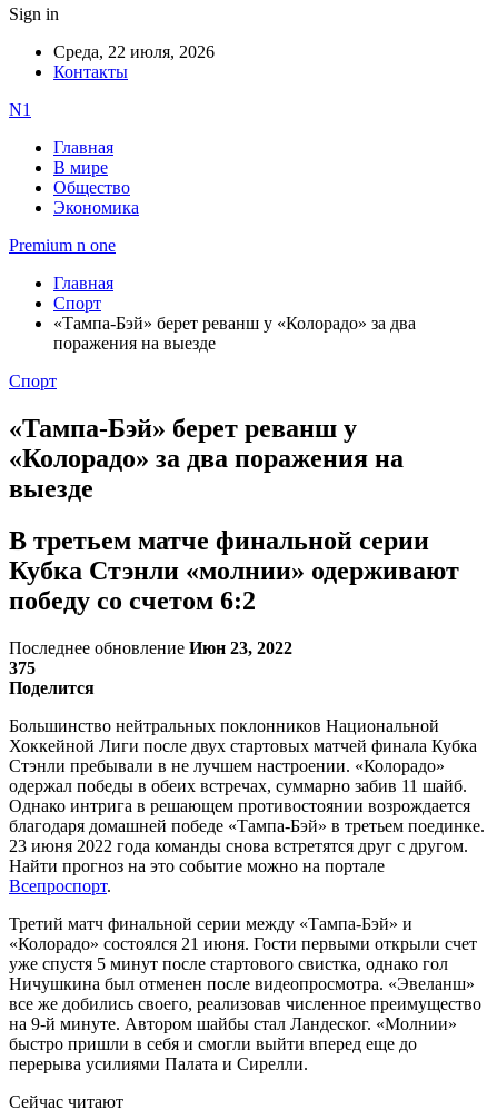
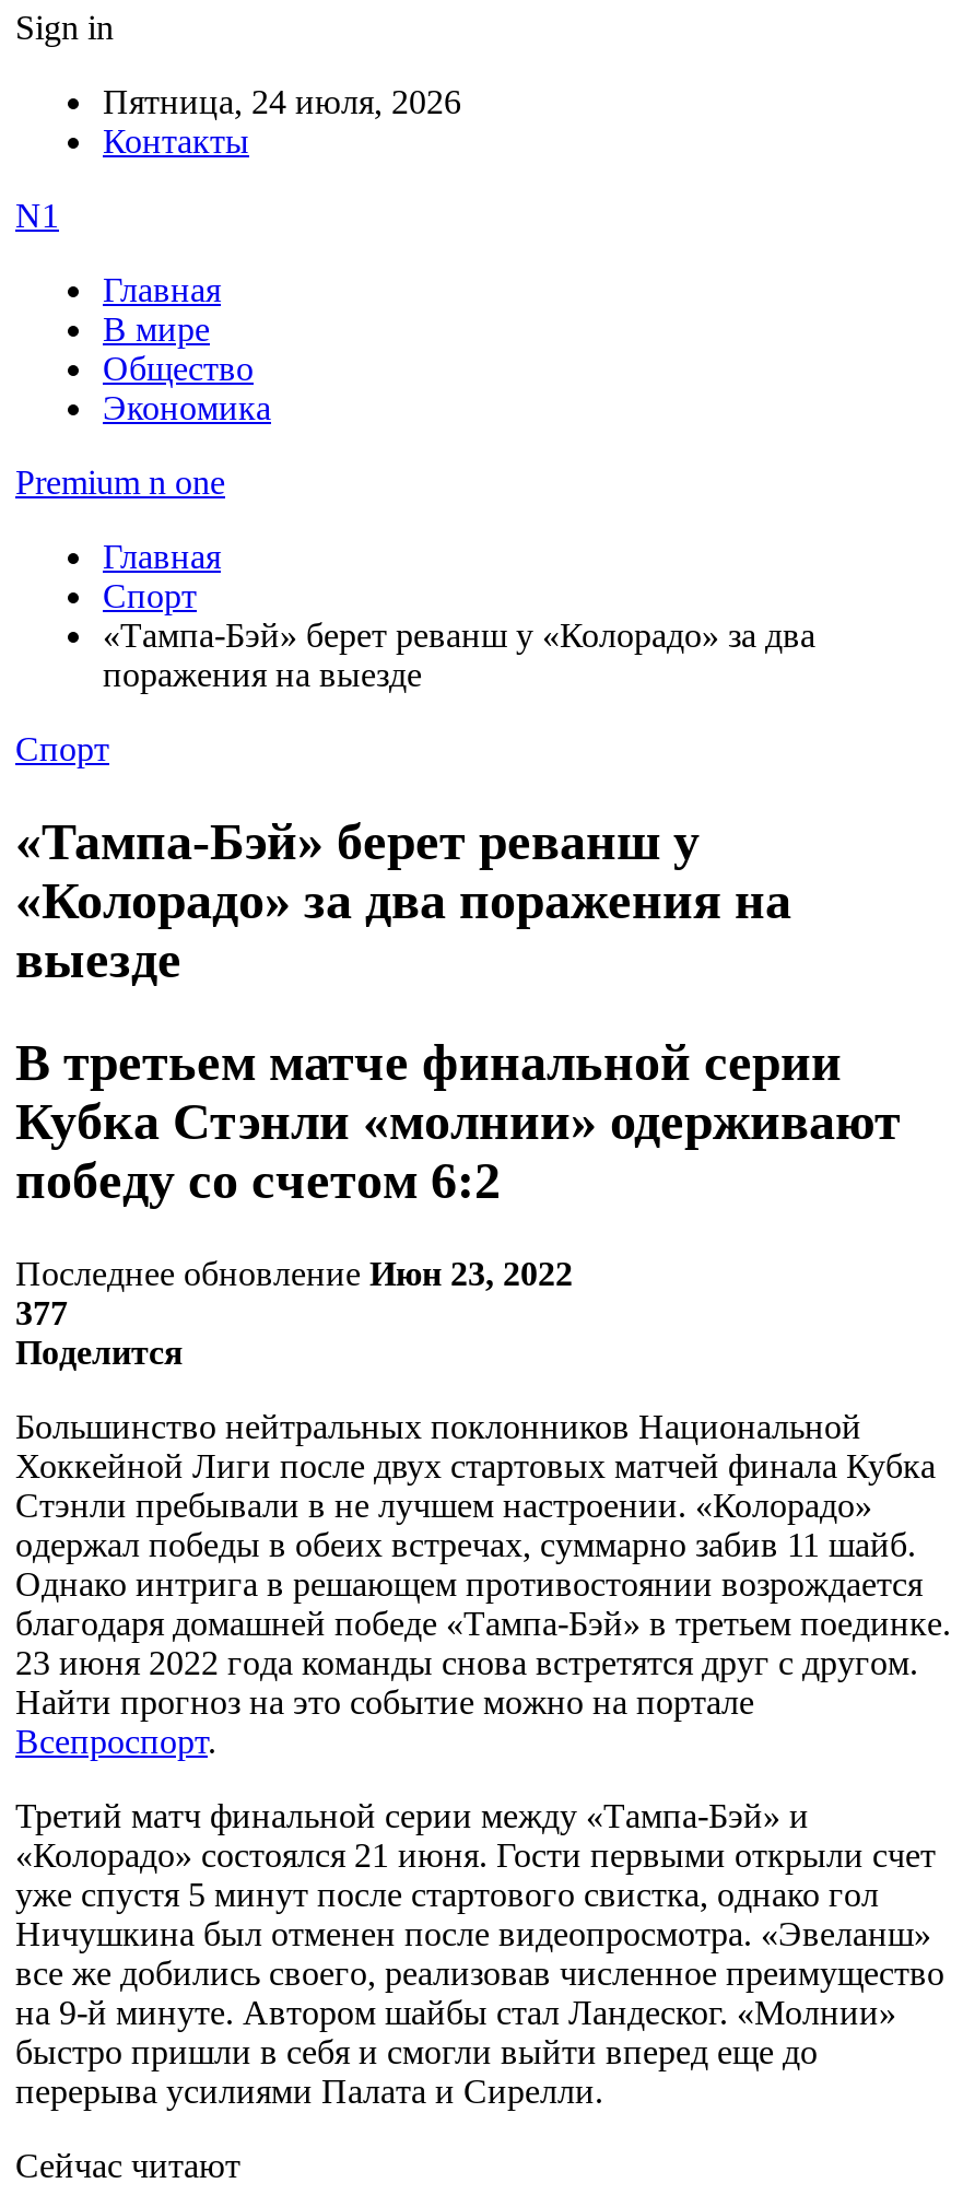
[53,42,215,61] Среда, 22 июля, 2026 -> [103,83,461,120] Пятница, 24 июля, 2026
[9,658,36,677] 375 -> [15,1294,68,1331] 377

